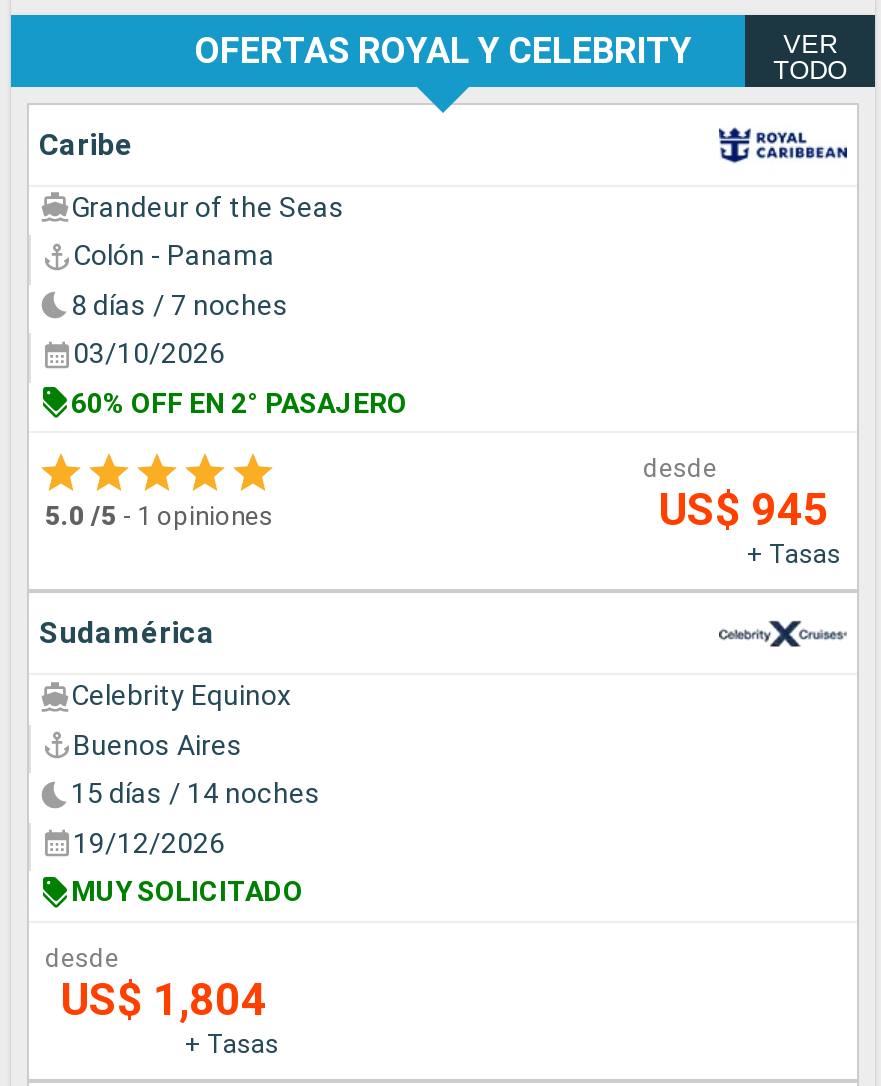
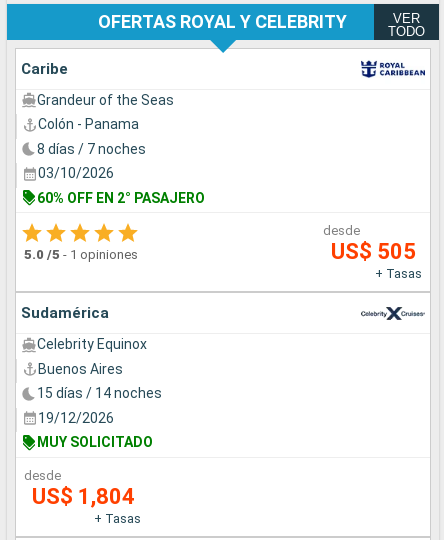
[659,486,829,536] US$ 945 -> [331,239,416,264] US$ 505

